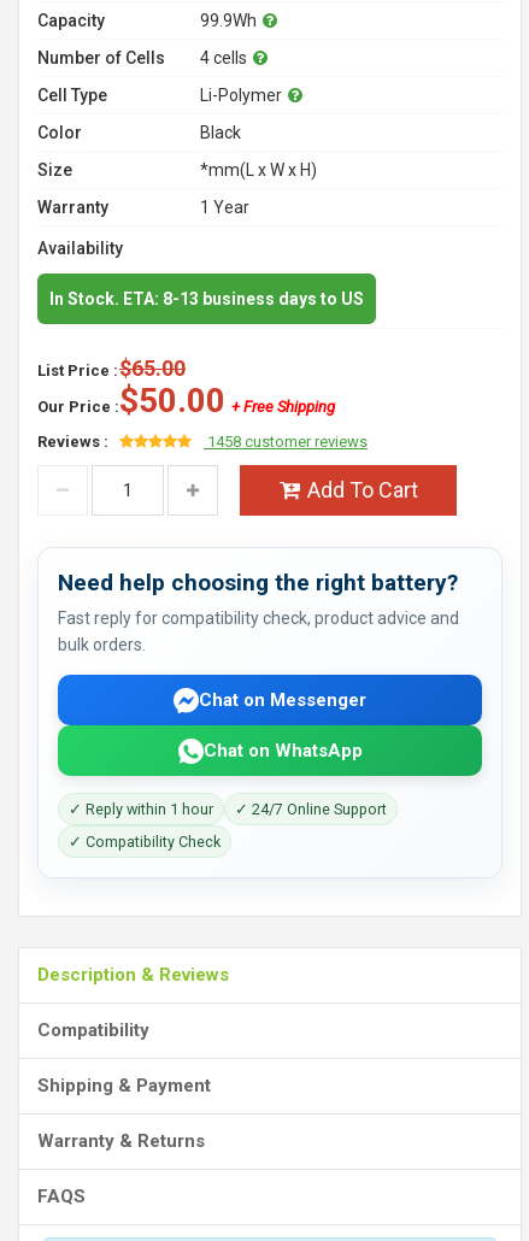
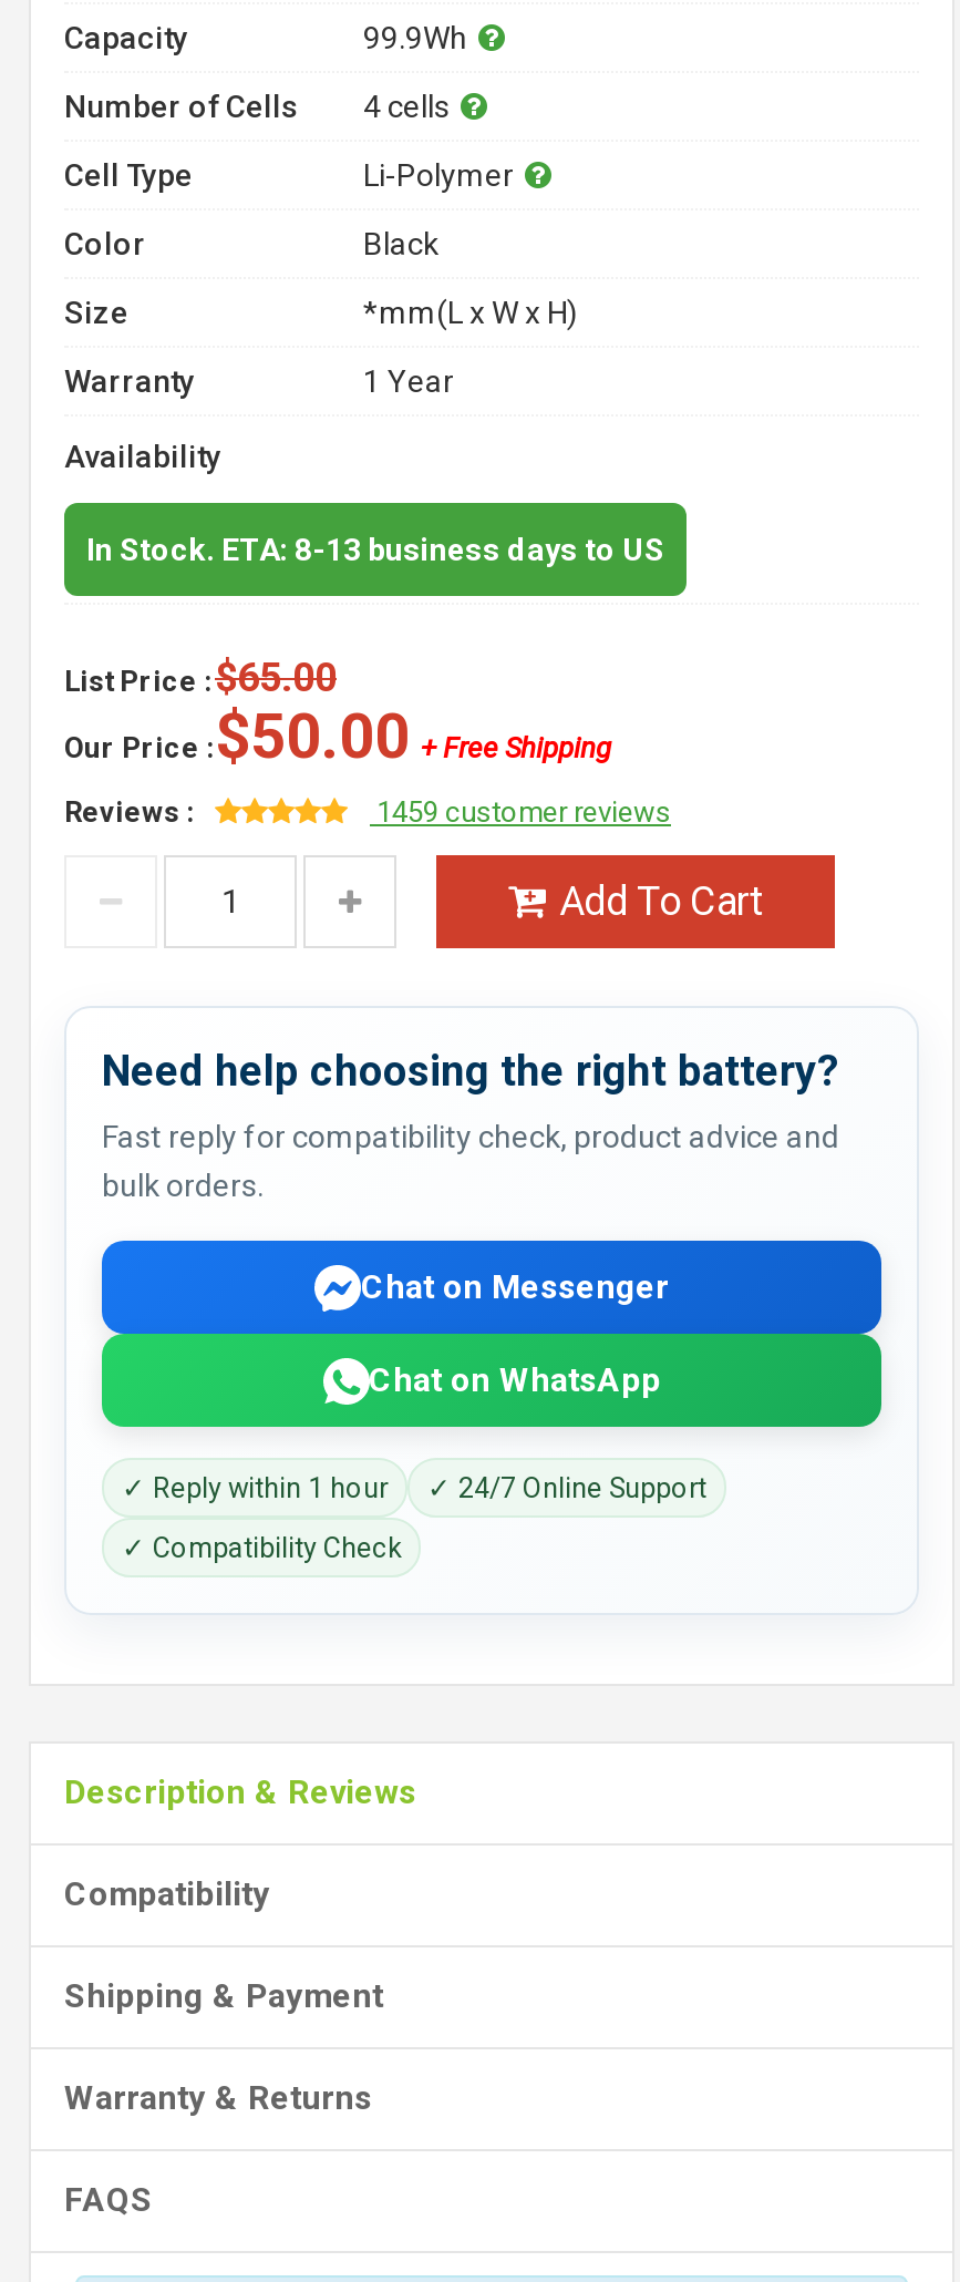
[204,433,368,451] 1458 customer reviews -> [370,795,671,829] 1459 customer reviews

